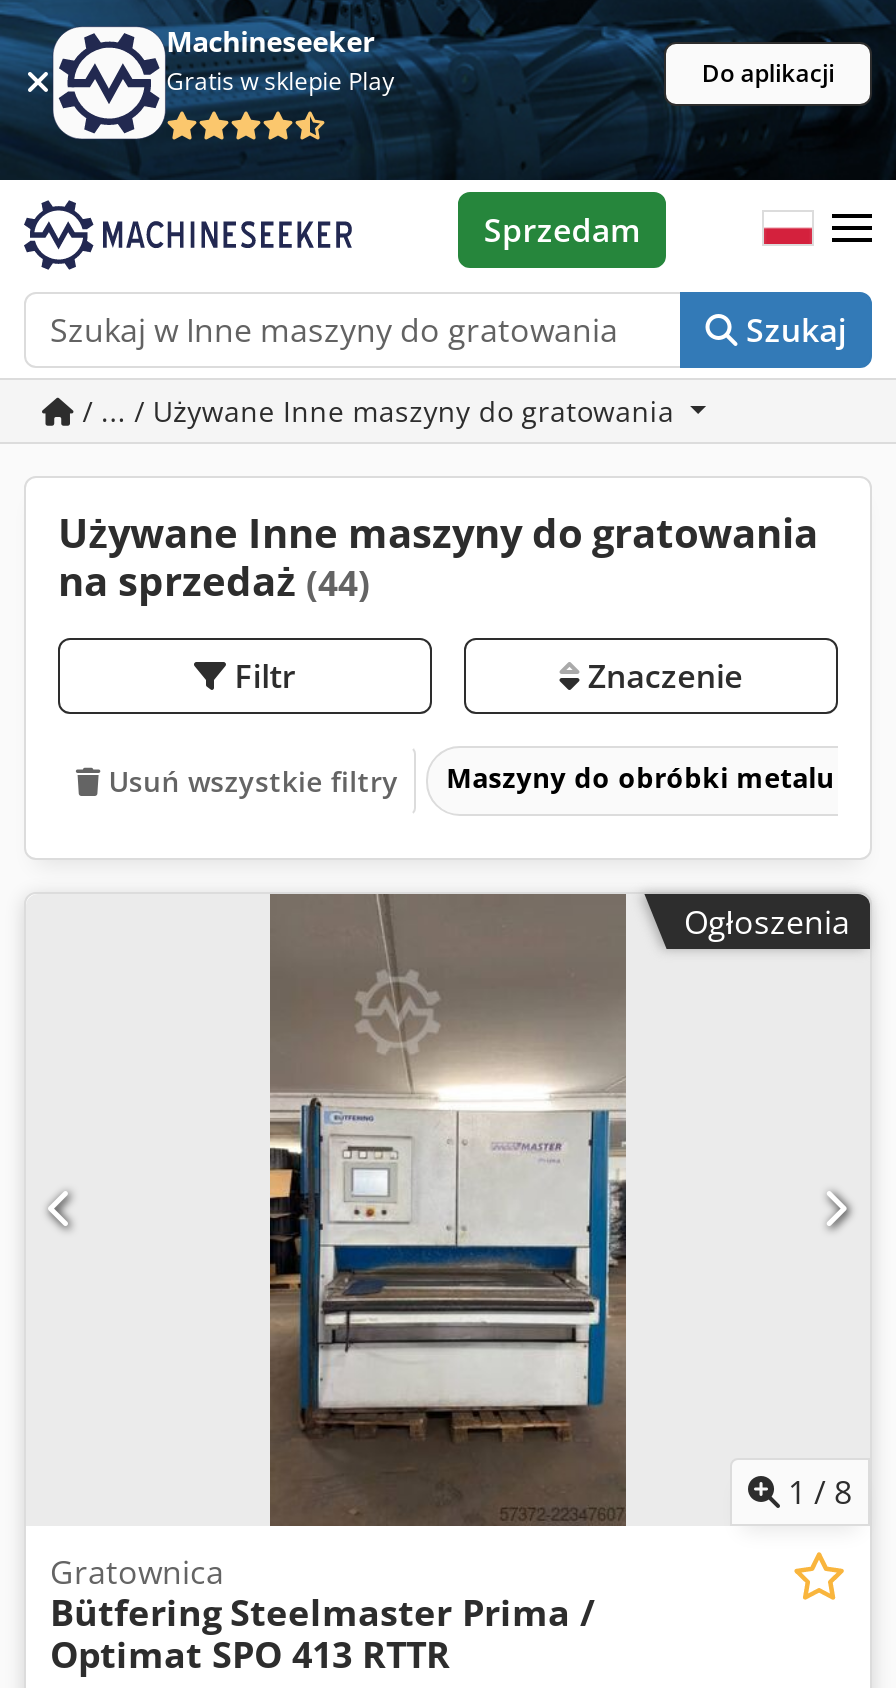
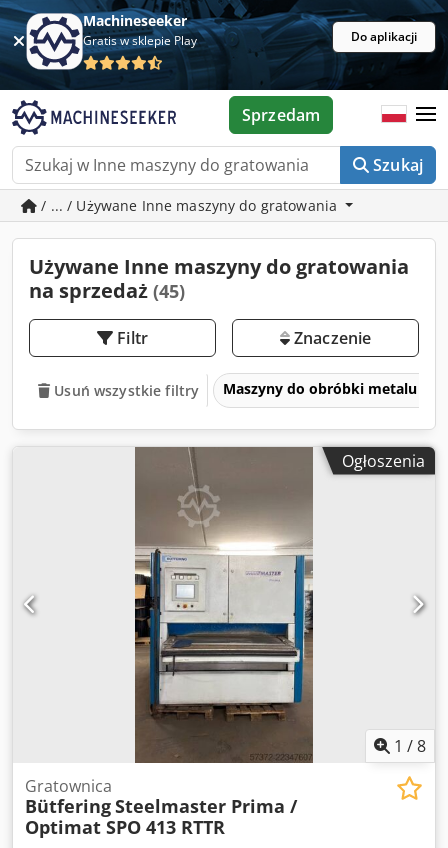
[58,554,370,608] na sprzedaż (44) -> [29,277,185,304] na sprzedaż (45)

